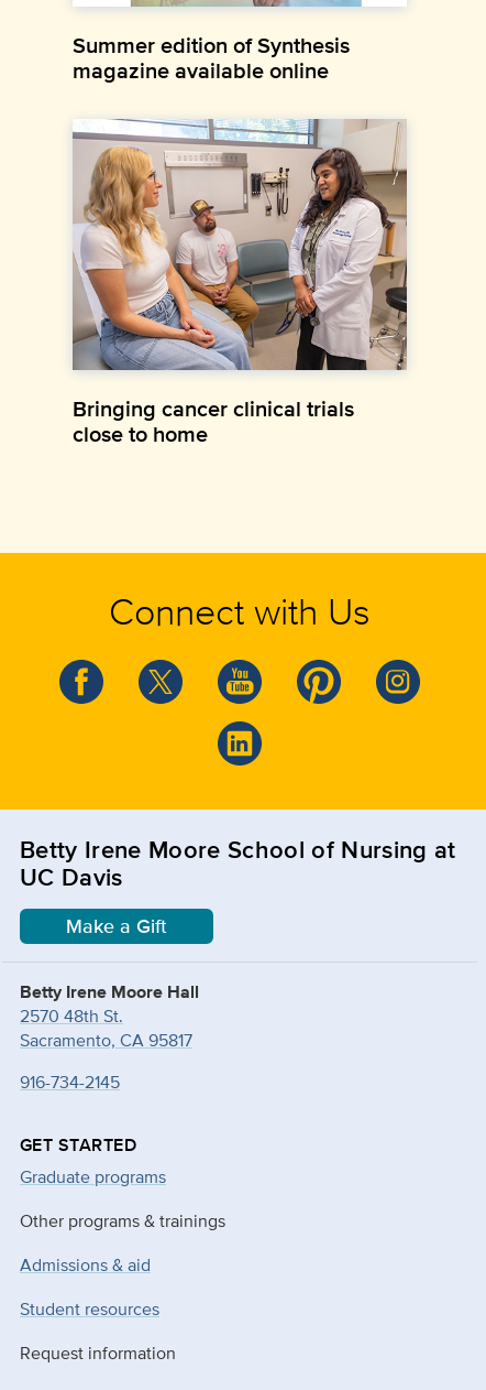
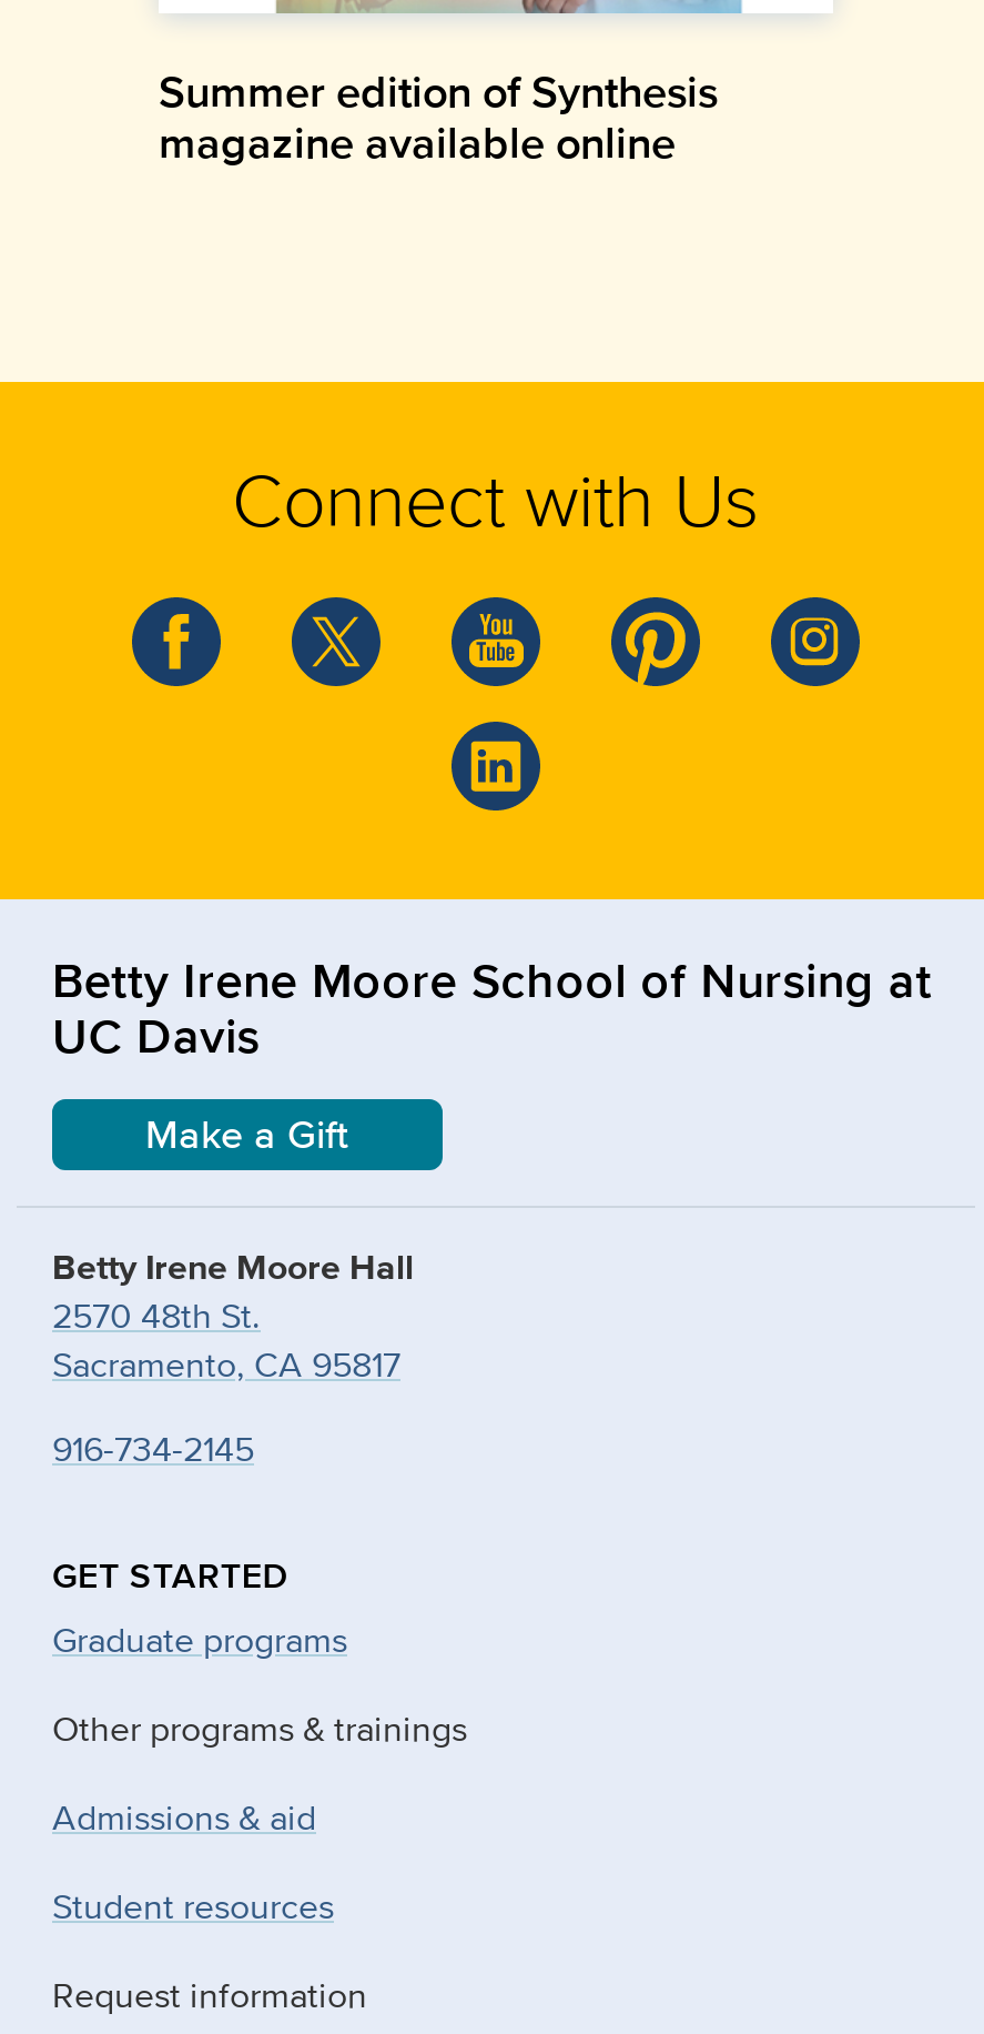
[71,118,408,450] [image] | Bringing cancer clinical trials | close to home -> none

